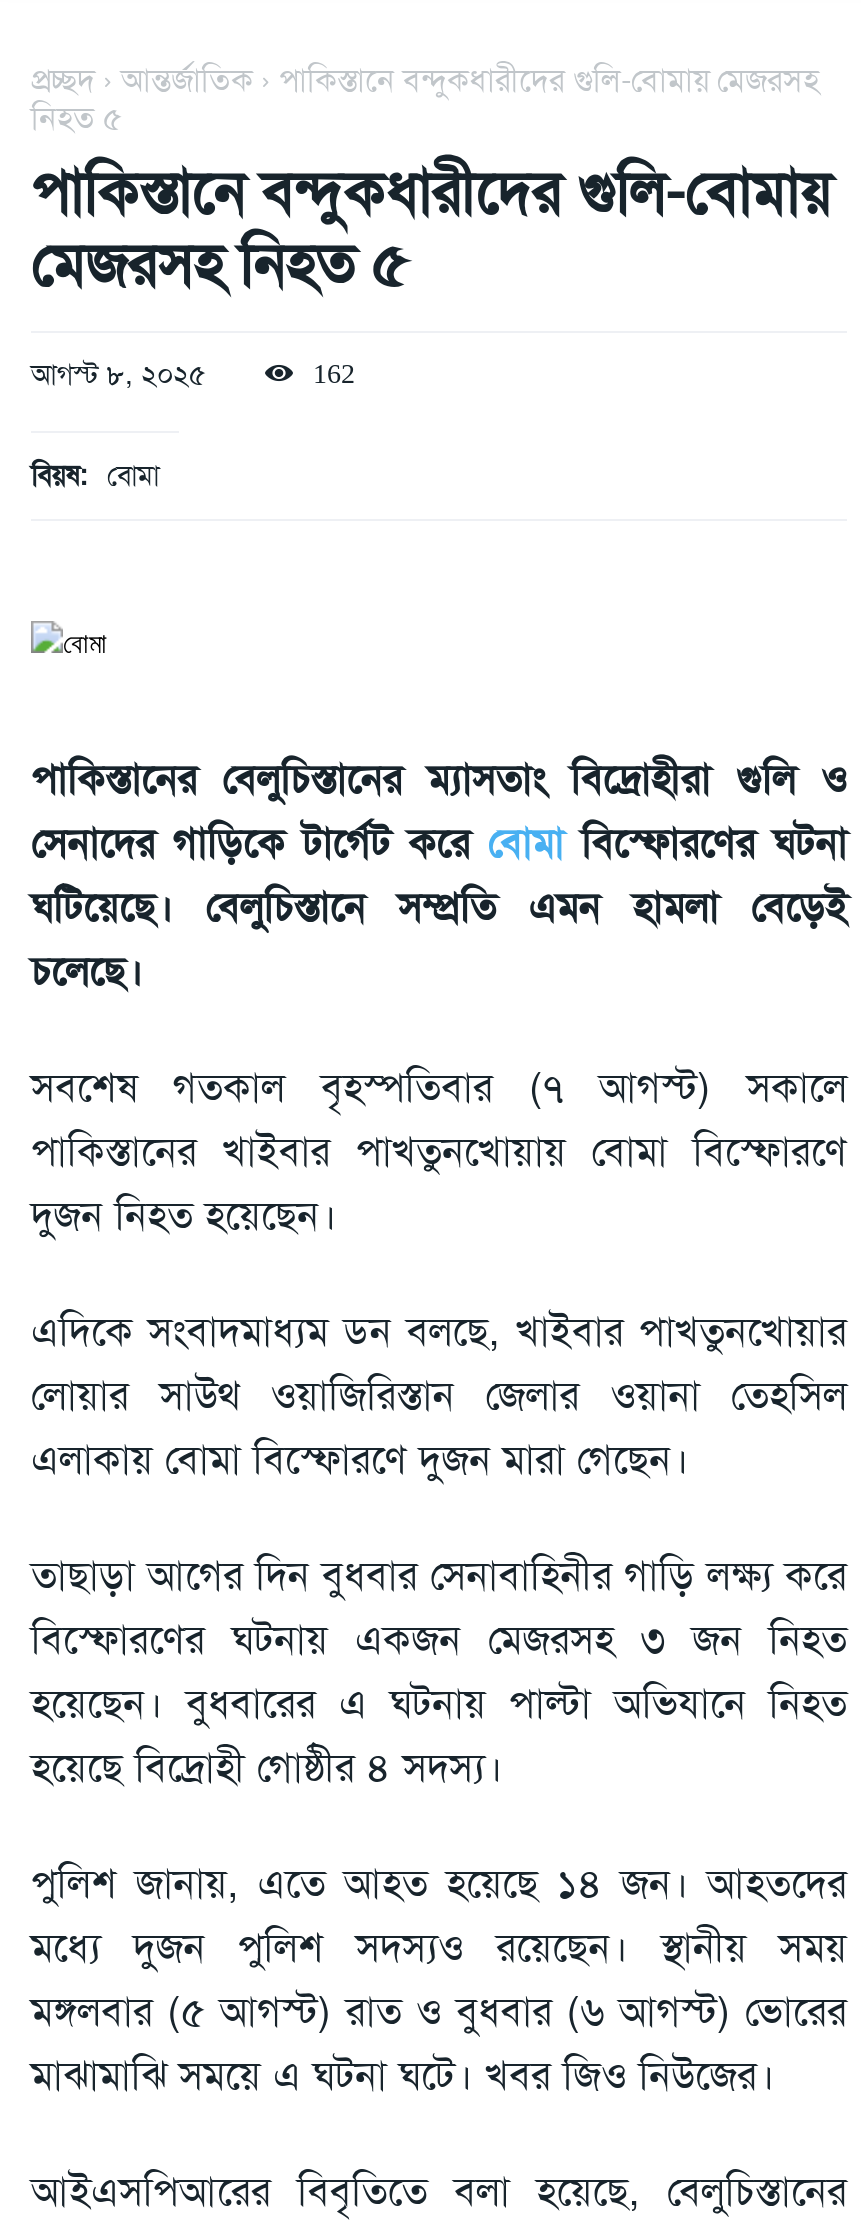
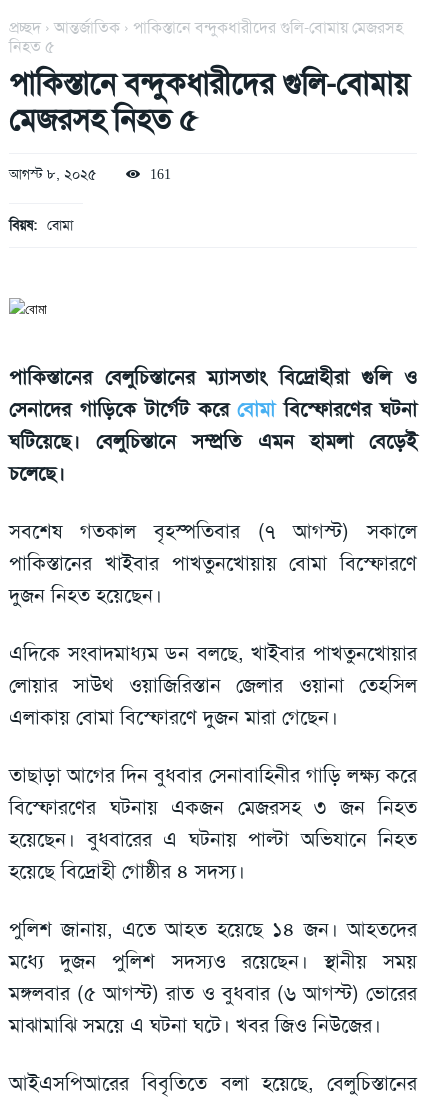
[313,358,355,388] 162 -> [150,166,171,181] 161

